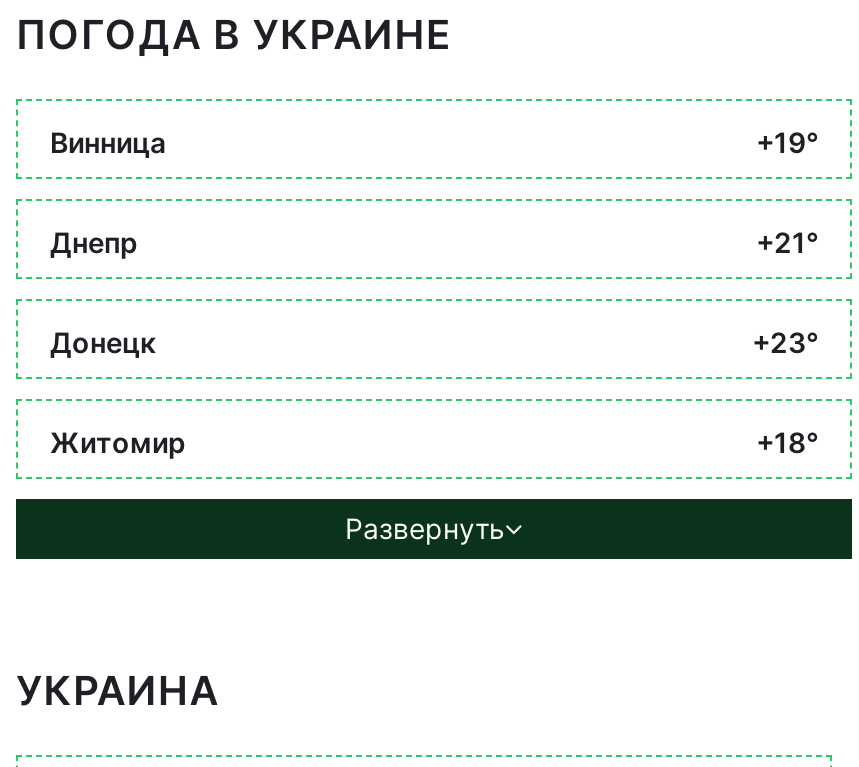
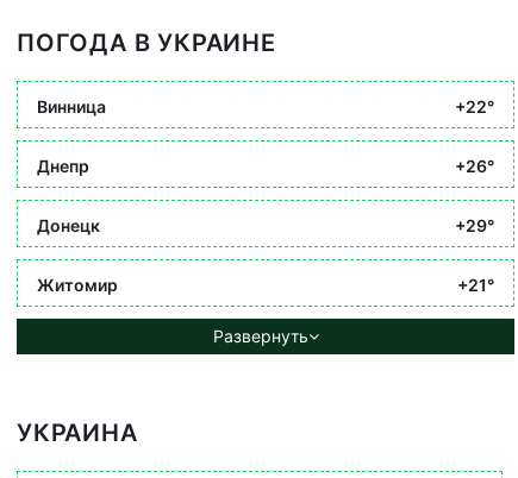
[756,124,818,158] +19° -> [455,96,494,116] +22°
[756,224,818,258] +21° -> [455,155,494,175] +26°
[752,324,818,358] +23° -> [455,215,494,235] +29°
[756,424,818,458] +18° -> [457,274,494,294] +21°

